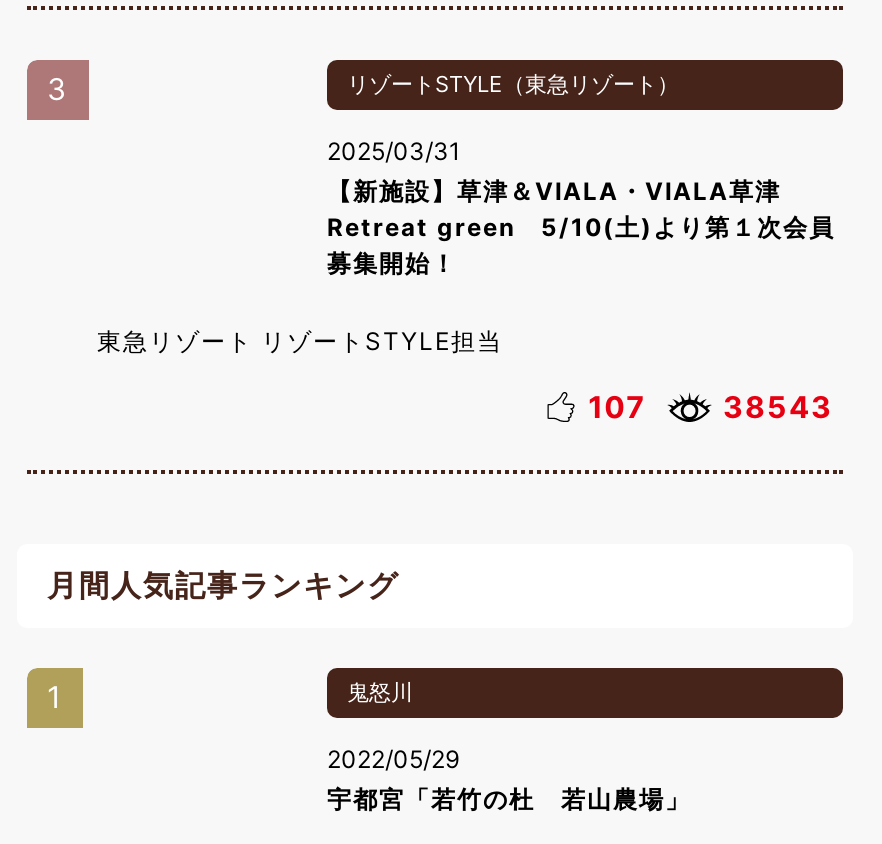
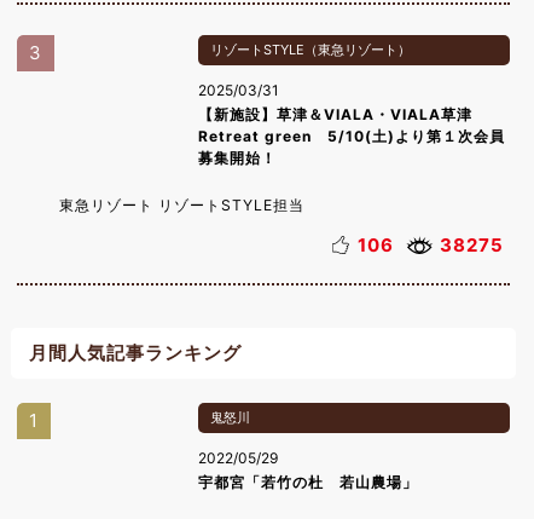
[588,388,646,426] 107 -> [357,234,393,257] 106
[723,388,833,426] 38543 -> [440,234,504,257] 38275

